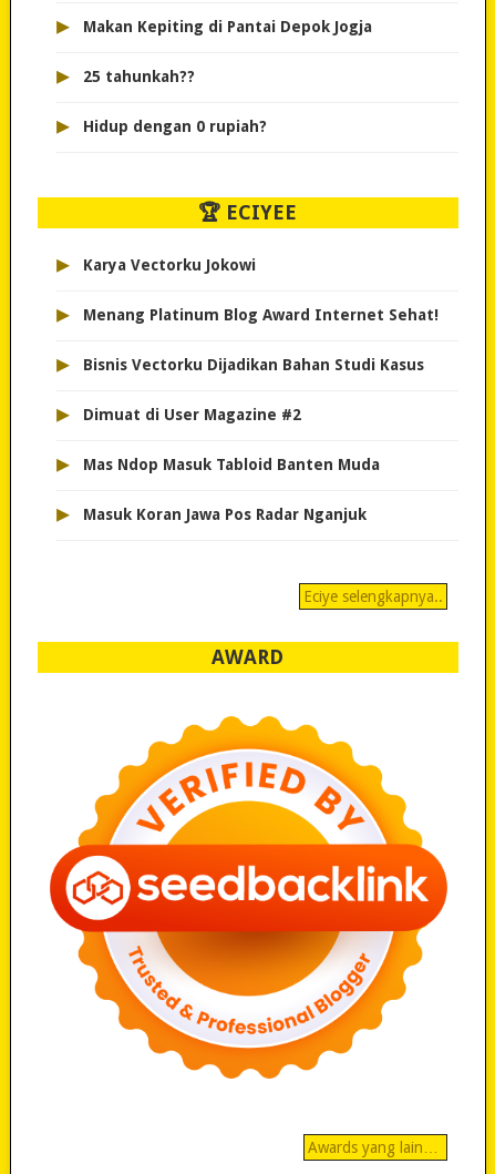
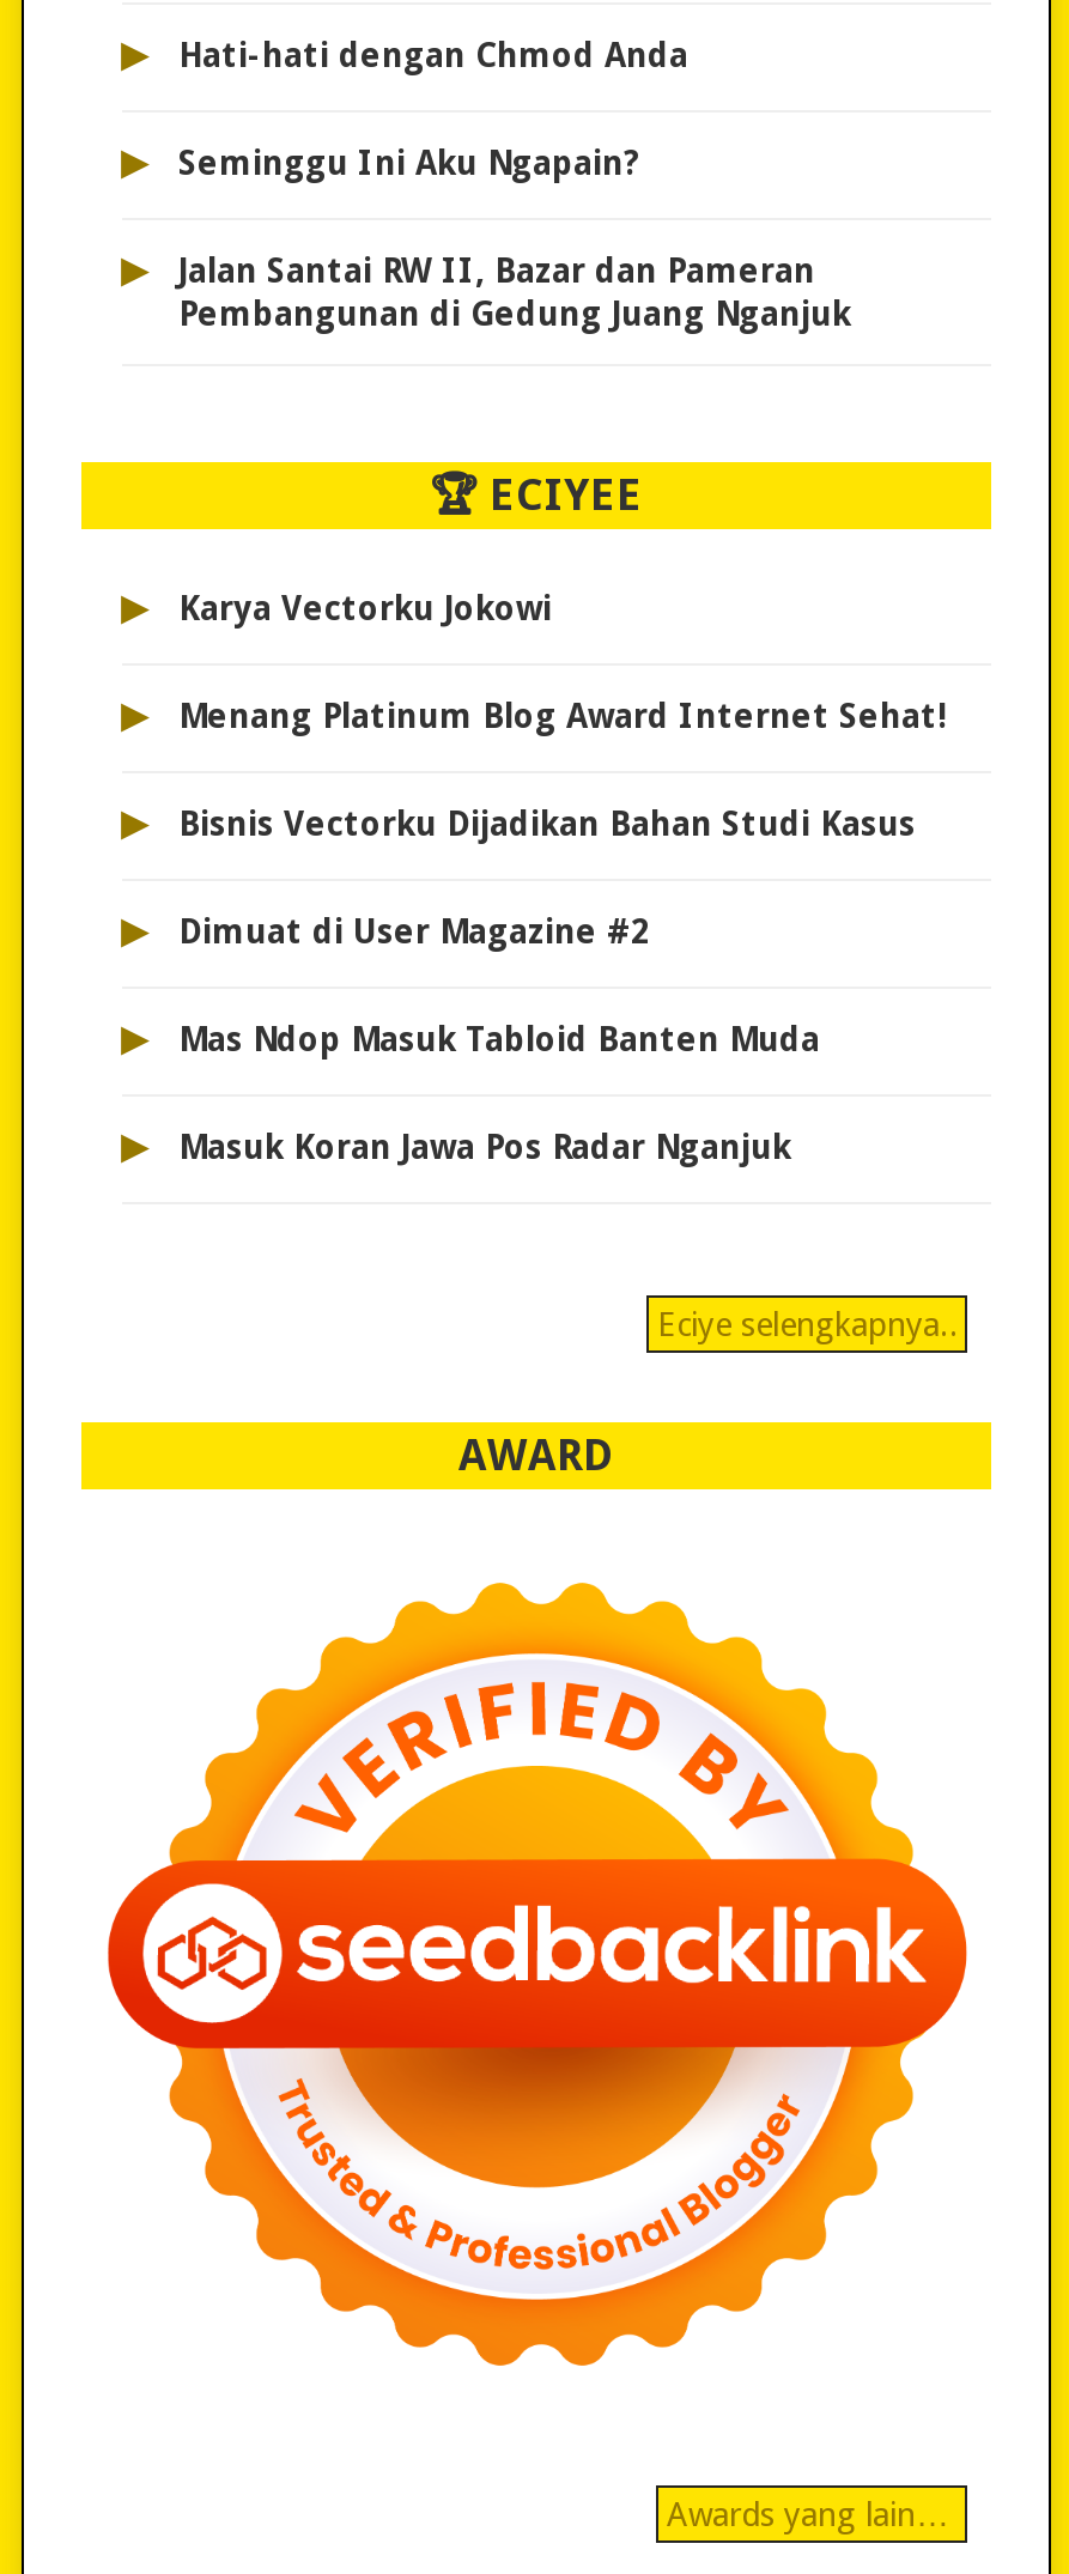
[82,18,372,35] Makan Kepiting di Pantai Depok Jogja -> [178,35,688,74] Hati-hati dengan Chmod Anda
[82,67,194,85] 25 tahunkah?? -> [178,143,640,181] Seminggu Ini Aku Ngapain?
[82,117,266,135] Hidup dengan 0 rupiah? -> [178,251,851,332] Jalan Santai RW II, Bazar dan Pameran | Pembangunan di Gedung Juang Nganjuk

